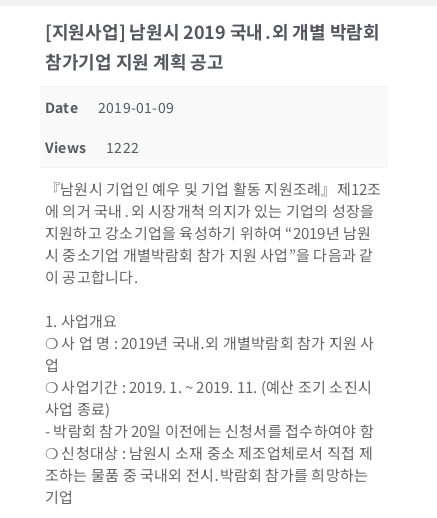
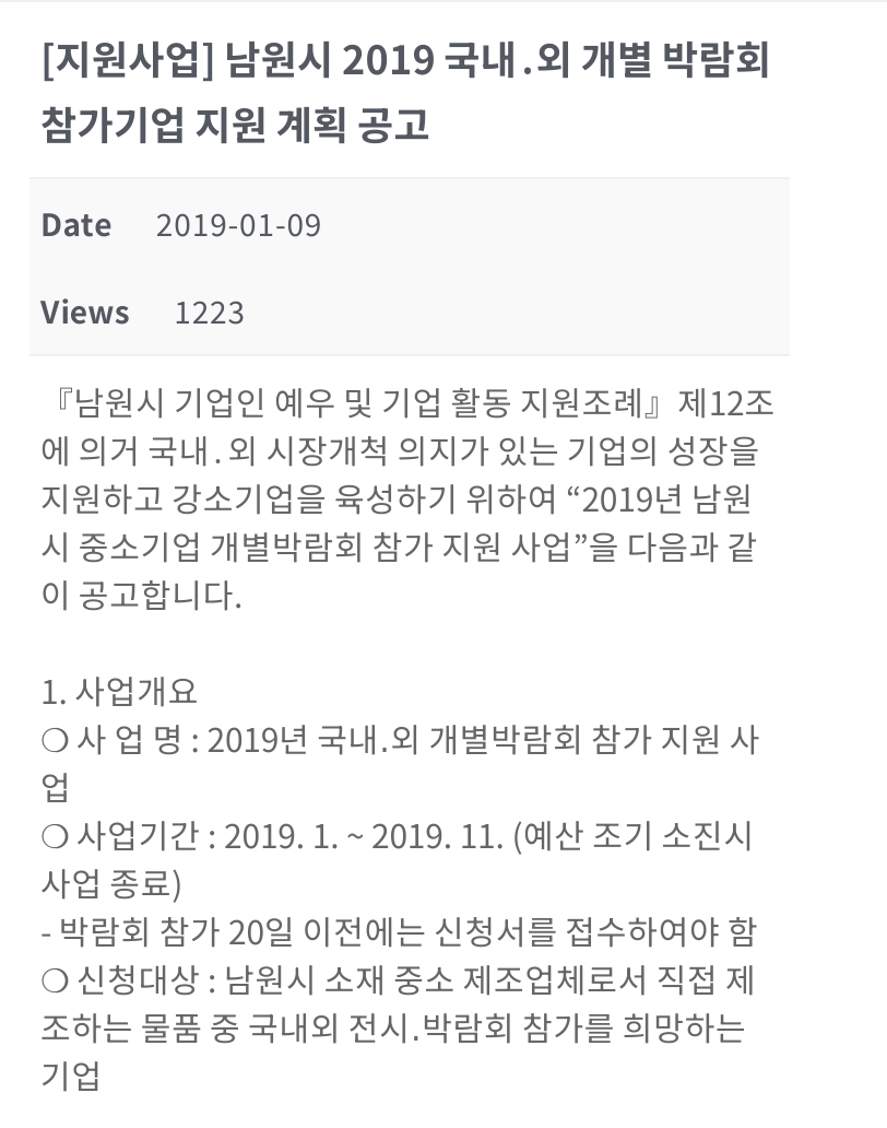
[45,137,139,157] Views 1222 -> [40,289,246,333] Views 1223

